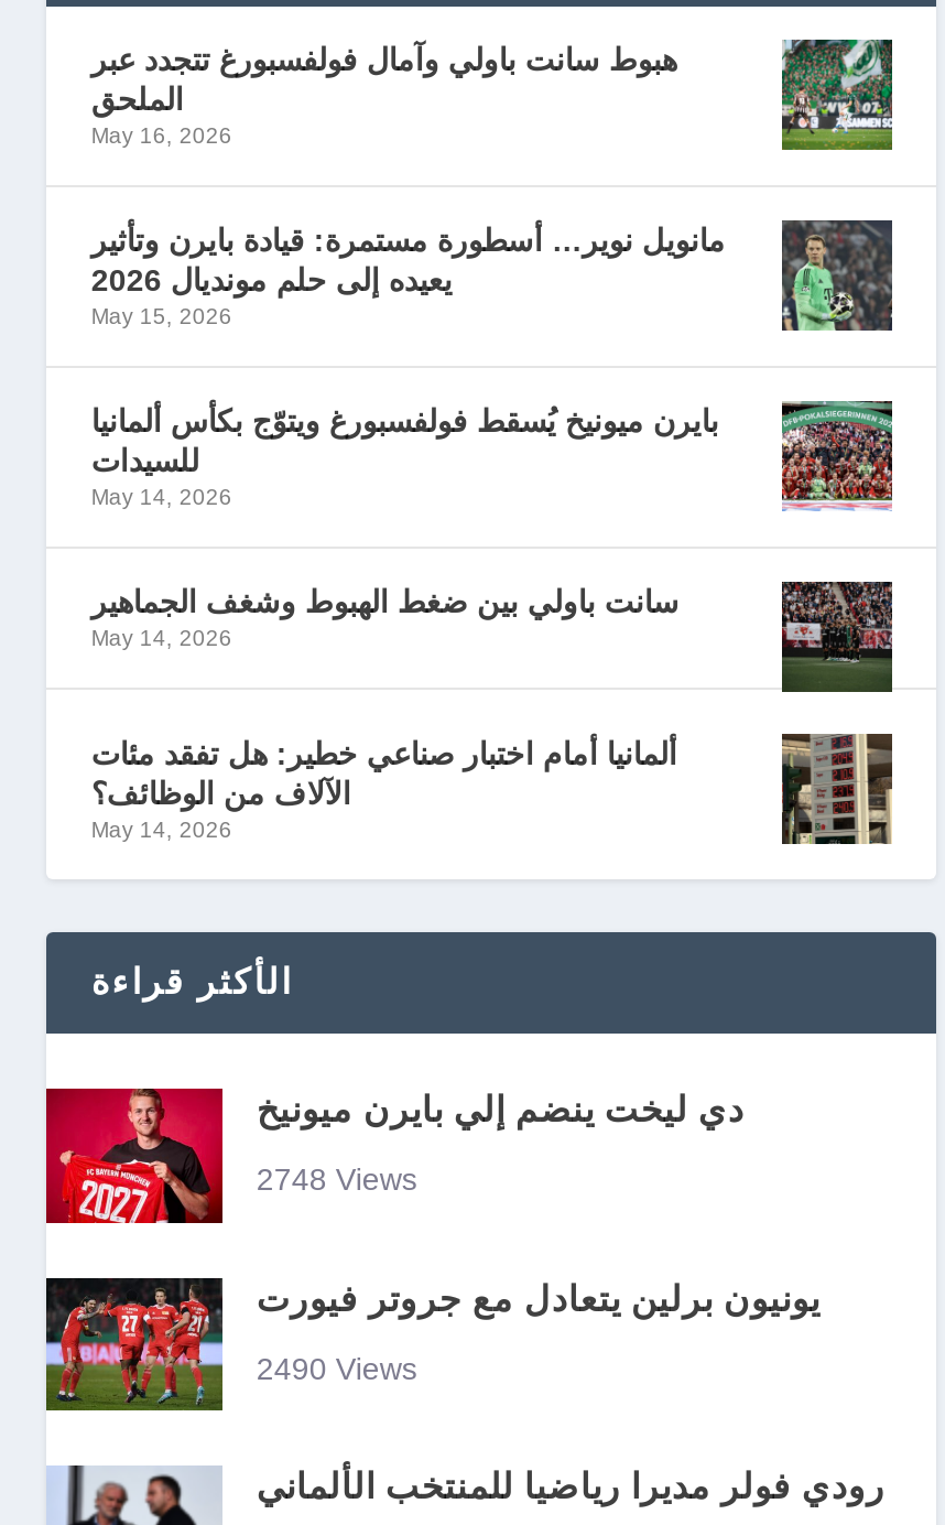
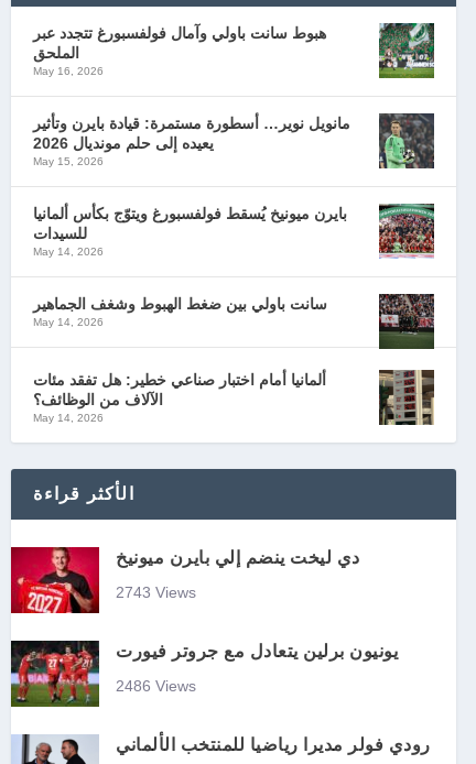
[256,1162,417,1198] 2748 Views -> [116,583,197,601] 2743 Views
[256,1351,417,1386] 2490 Views -> [116,677,197,695] 2486 Views

